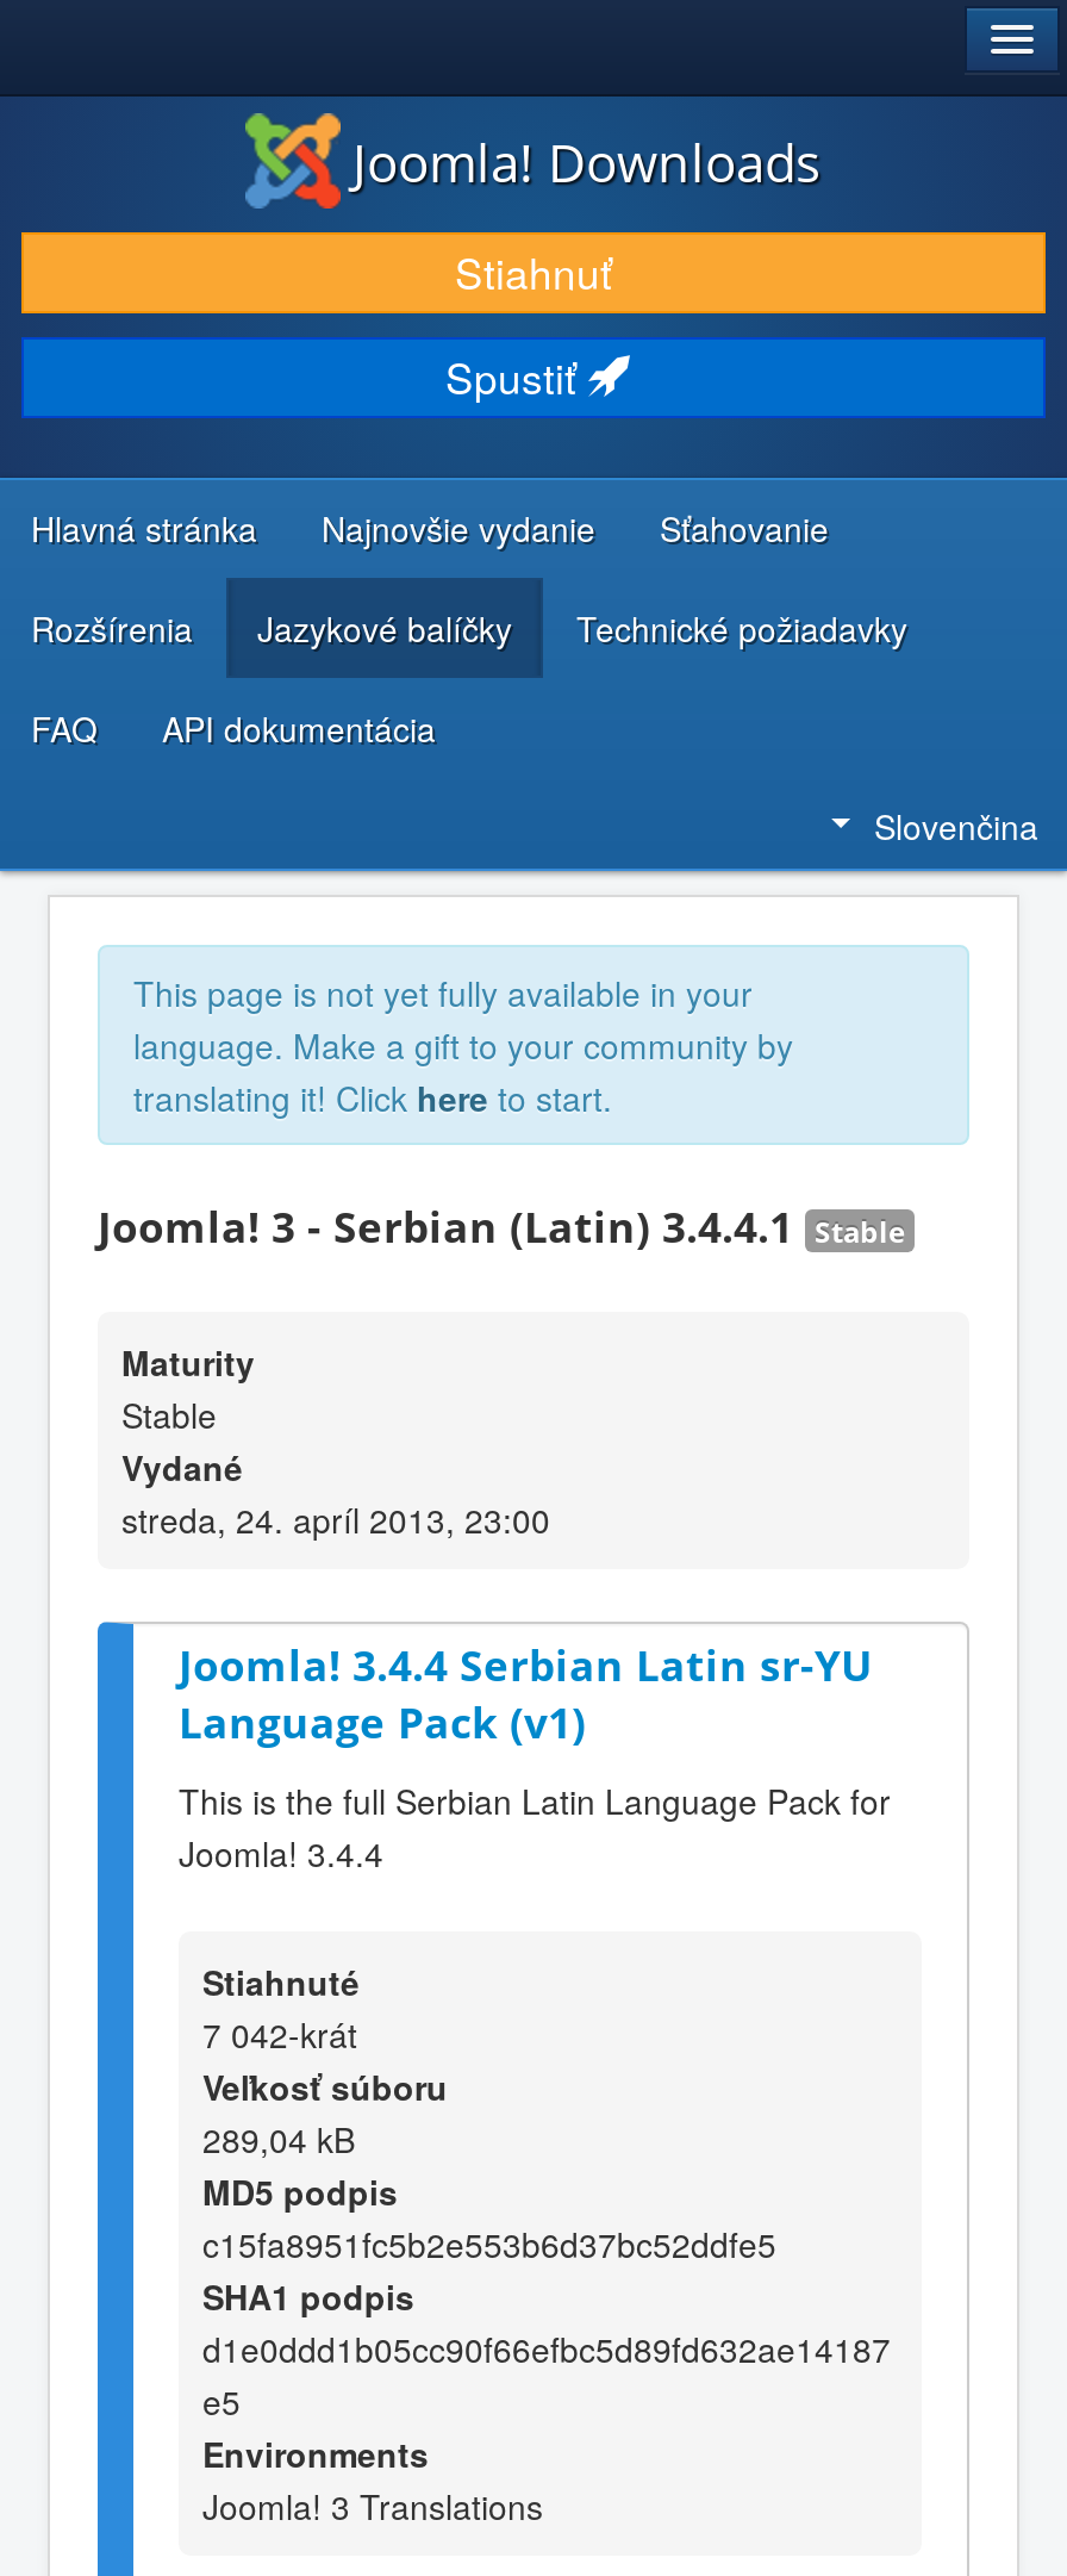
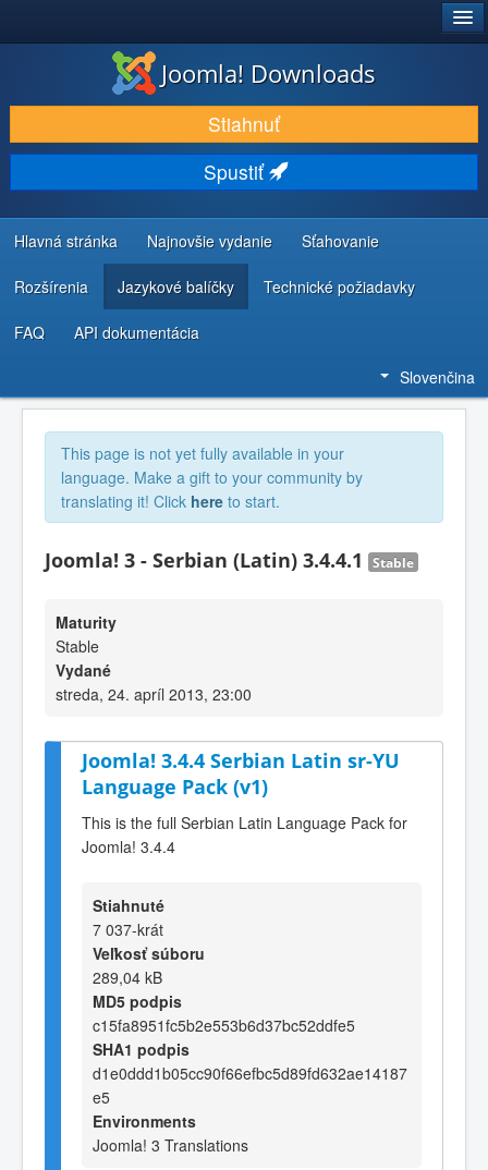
[202,2010,357,2058] 7 042-krát -> [93,918,163,940] 7 037-krát

